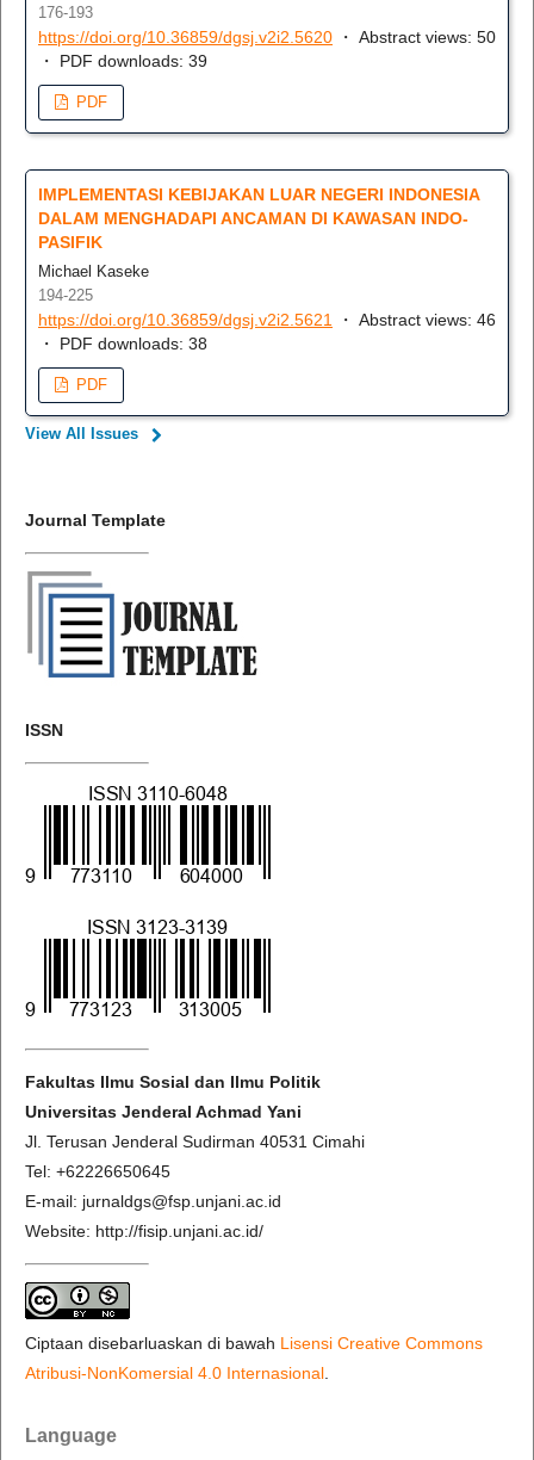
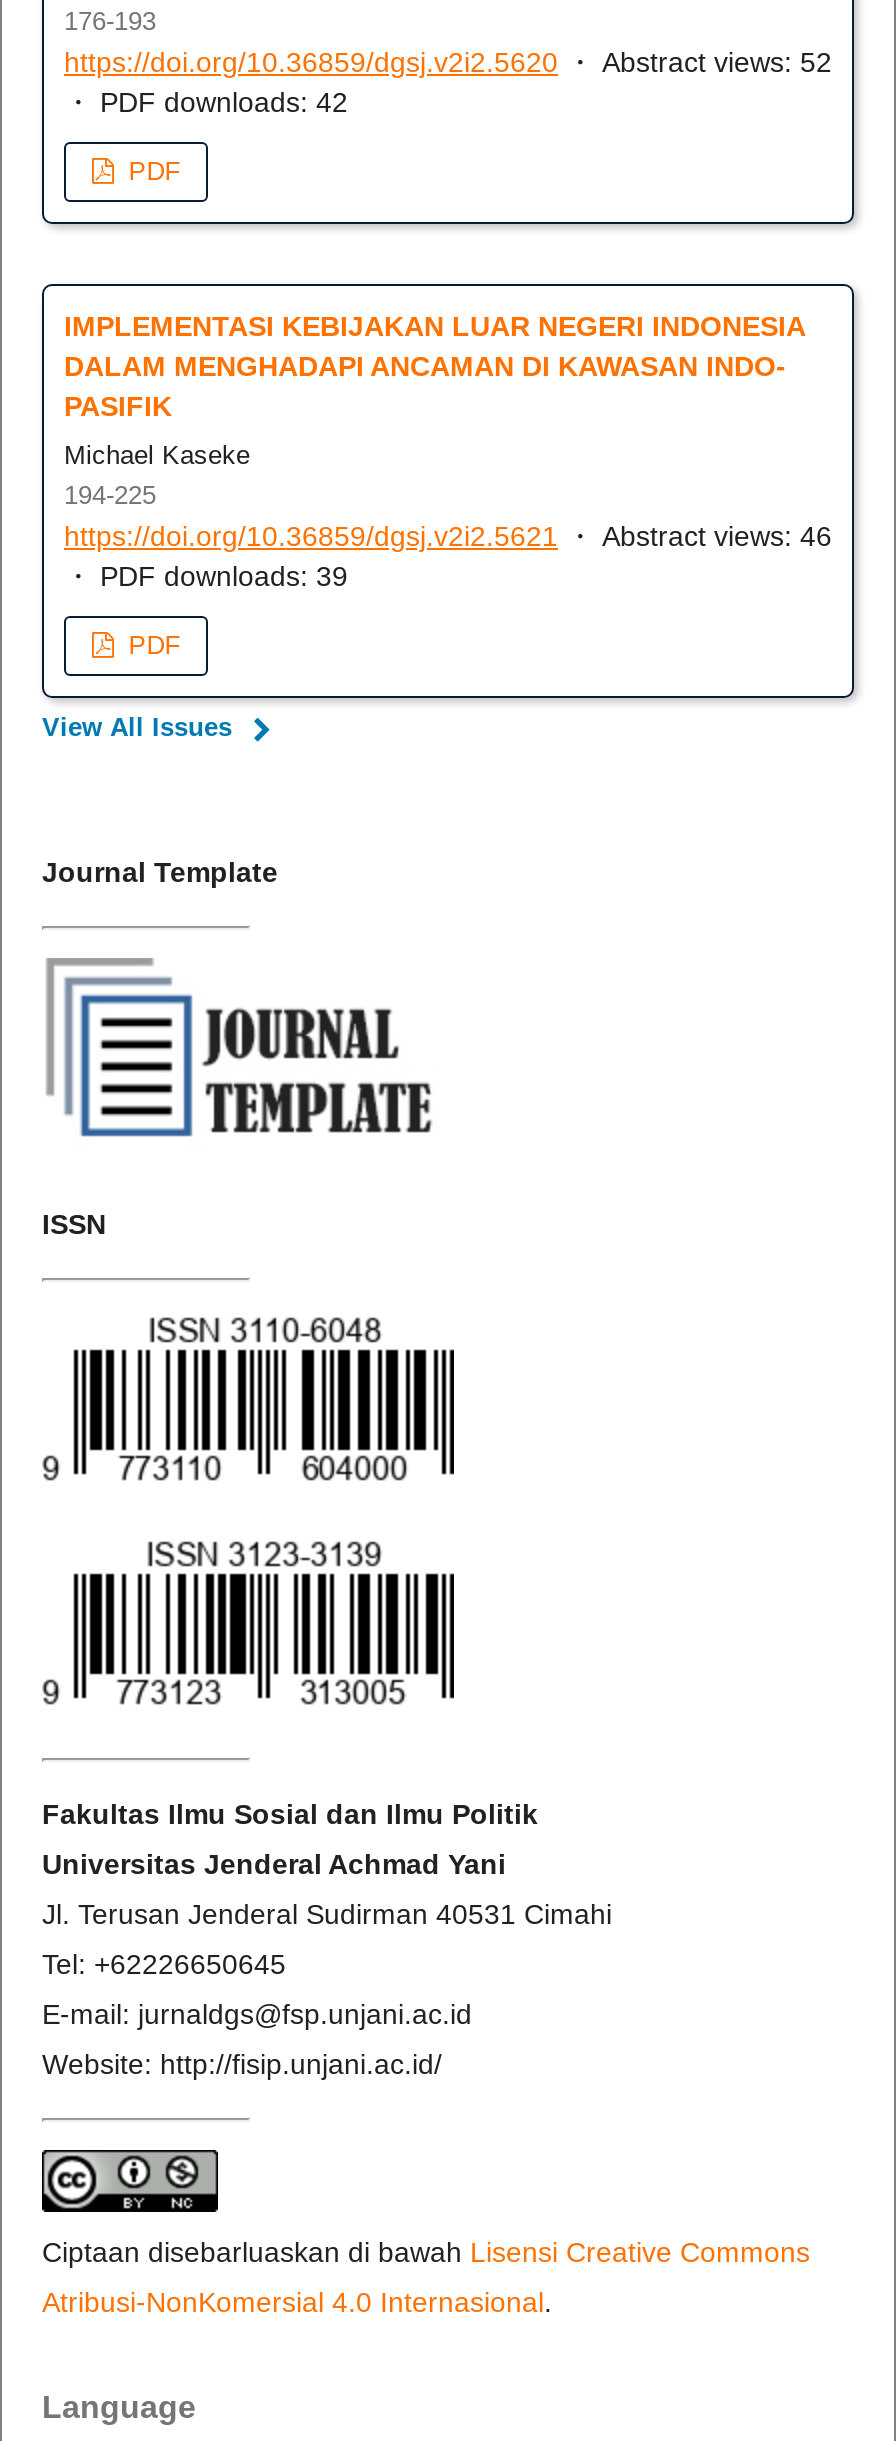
[38,28,496,47] https://doi.org/10.36859/dgsj.v2i2.5620・ Abstract views: 50 -> [64,46,832,78] https://doi.org/10.36859/dgsj.v2i2.5620・ Abstract views: 52
none -> [64,86,348,118] ・ PDF downloads: 42
moved [38,52,207,71] -> [64,560,348,592]: ・ PDF downloads: 39
[38,334,207,353] ・ PDF downloads: 38 -> none

